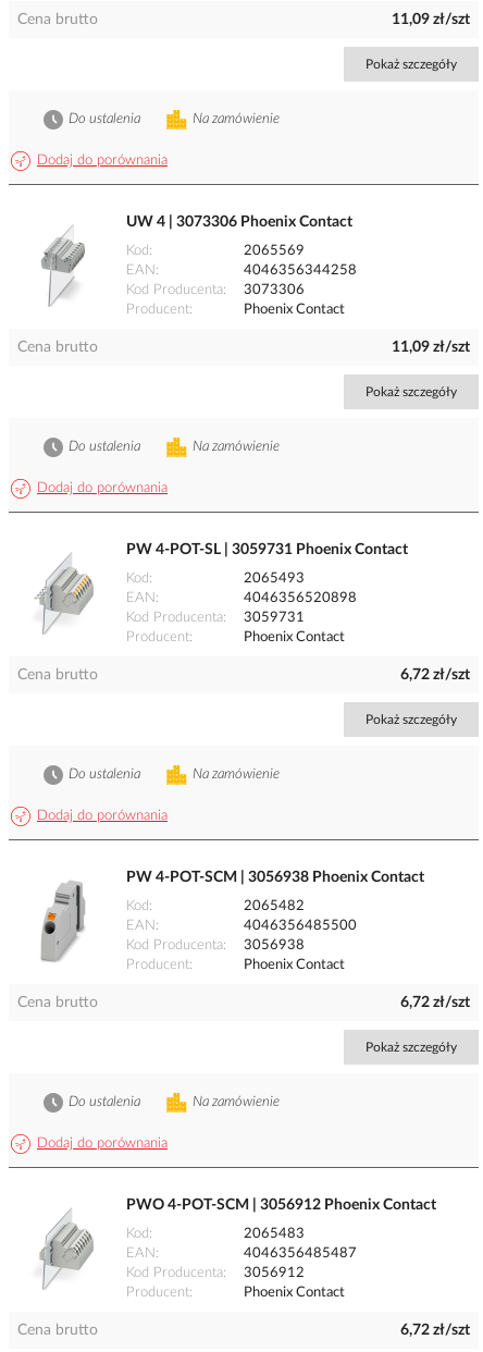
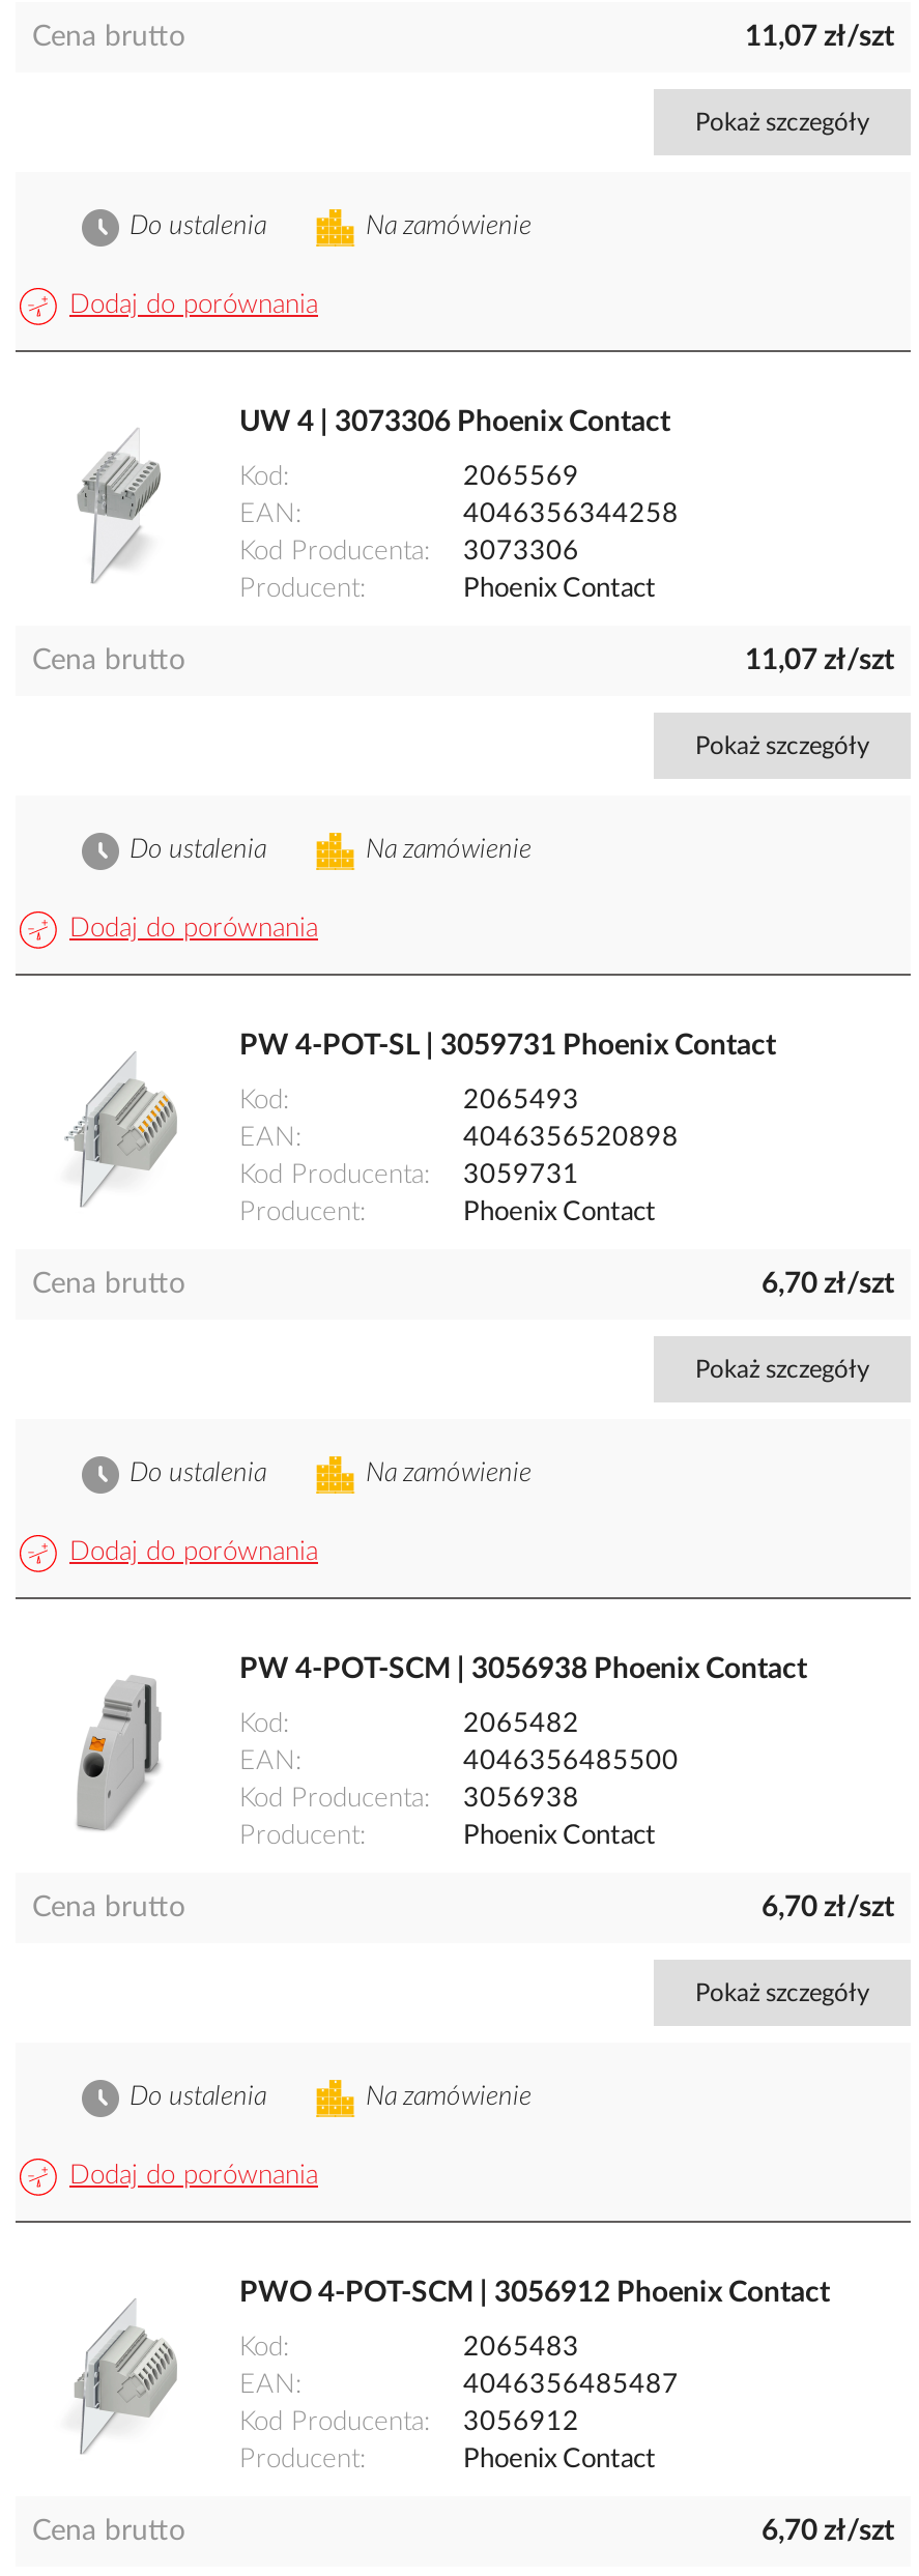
[392,13,470,28] 11,09 zł/szt -> [745,24,894,53] 11,07 zł/szt
[392,340,470,355] 11,09 zł/szt -> [745,647,894,676] 11,07 zł/szt
[400,668,470,683] 6,72 zł/szt -> [762,1271,894,1300] 6,70 zł/szt
[400,995,470,1011] 6,72 zł/szt -> [762,1894,894,1923] 6,70 zł/szt
[400,1323,470,1338] 6,72 zł/szt -> [762,2518,894,2547] 6,70 zł/szt

